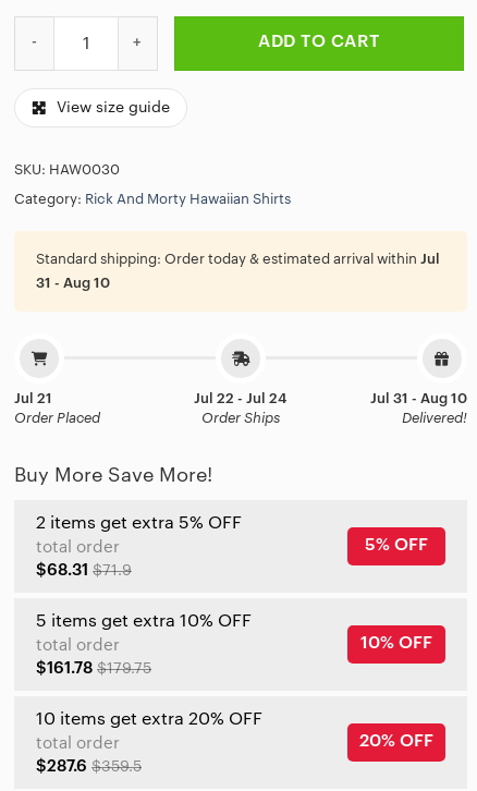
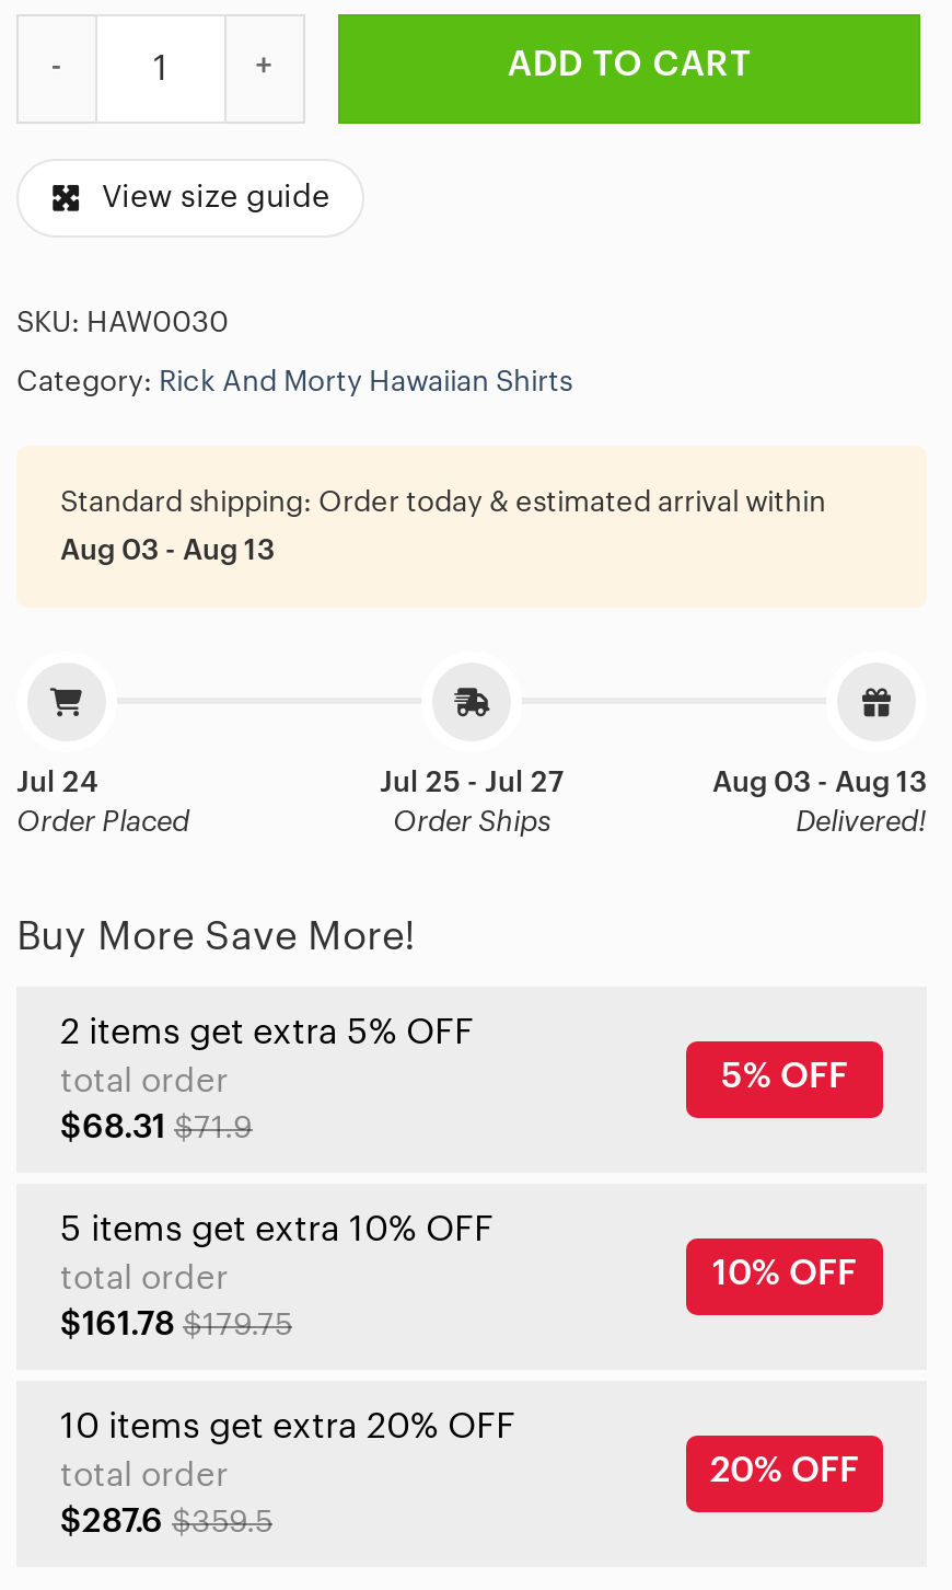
[36,252,440,266] Standard shipping: Order today & estimated arrival within Jul -> [60,487,826,516] Standard shipping: Order today & estimated arrival within
[36,276,110,290] 31 - Aug 10 -> [60,535,275,564] Aug 03 - Aug 13
[14,391,52,405] Jul 21 -> [16,768,97,796] Jul 24
[194,391,287,405] Jul 22 - Jul 24 -> [380,768,564,796] Jul 25 - Jul 27
[370,391,467,405] Jul 31 - Aug 10 -> [712,768,927,796] Aug 03 - Aug 13

